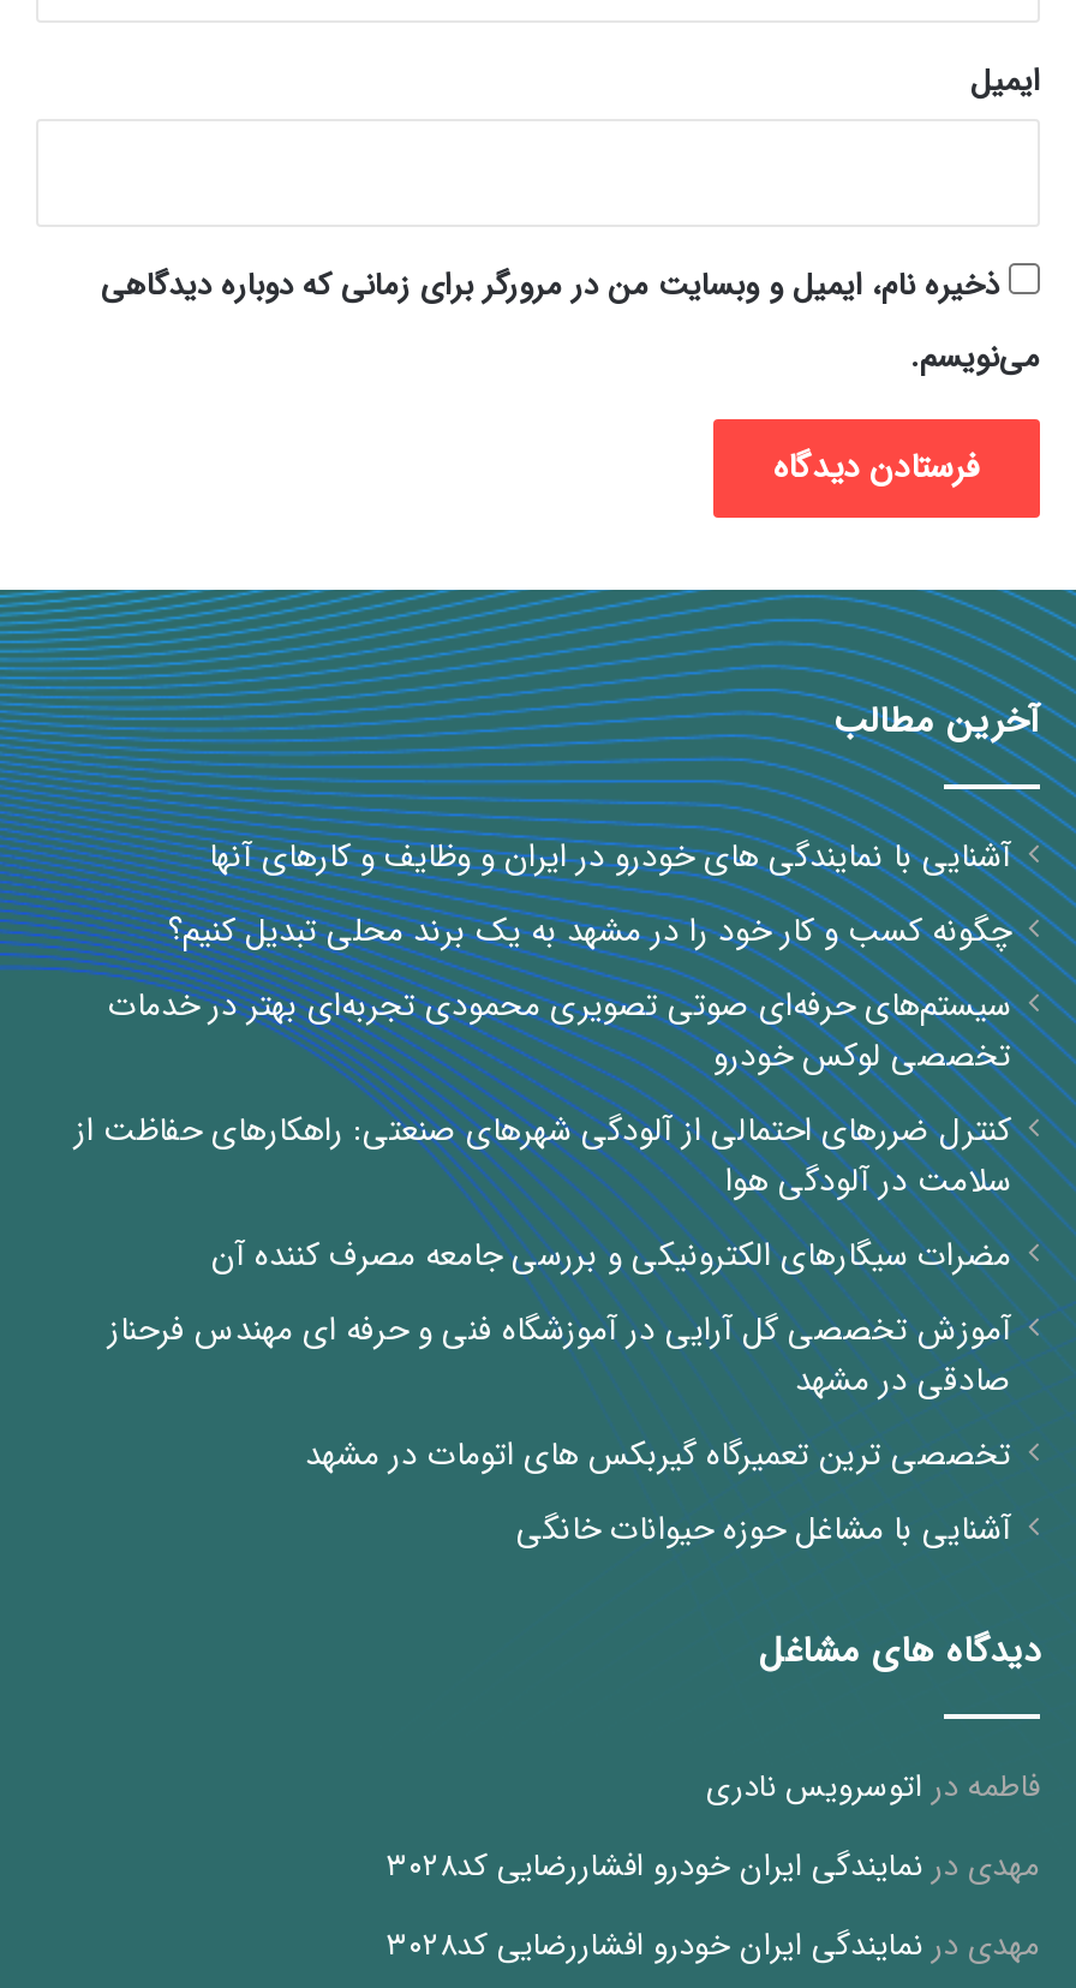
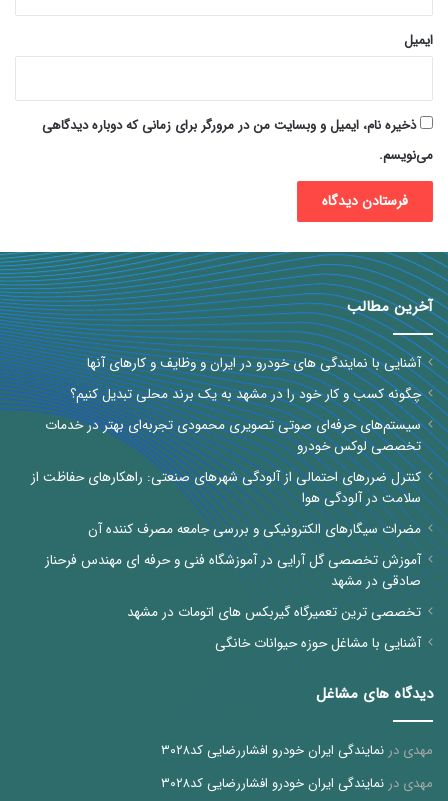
[706,1762,1040,1812] فاطمه در اتوسرویس نادری -> none

